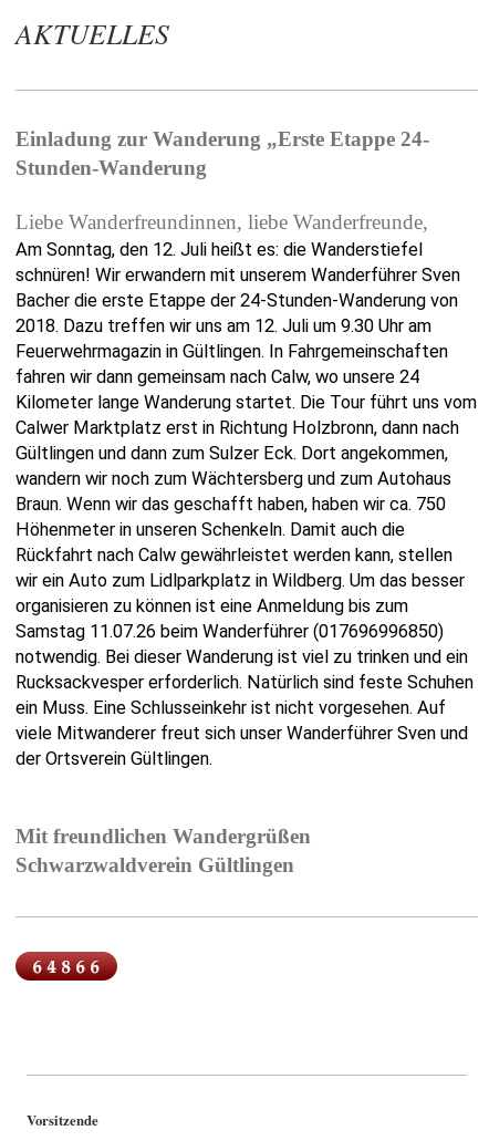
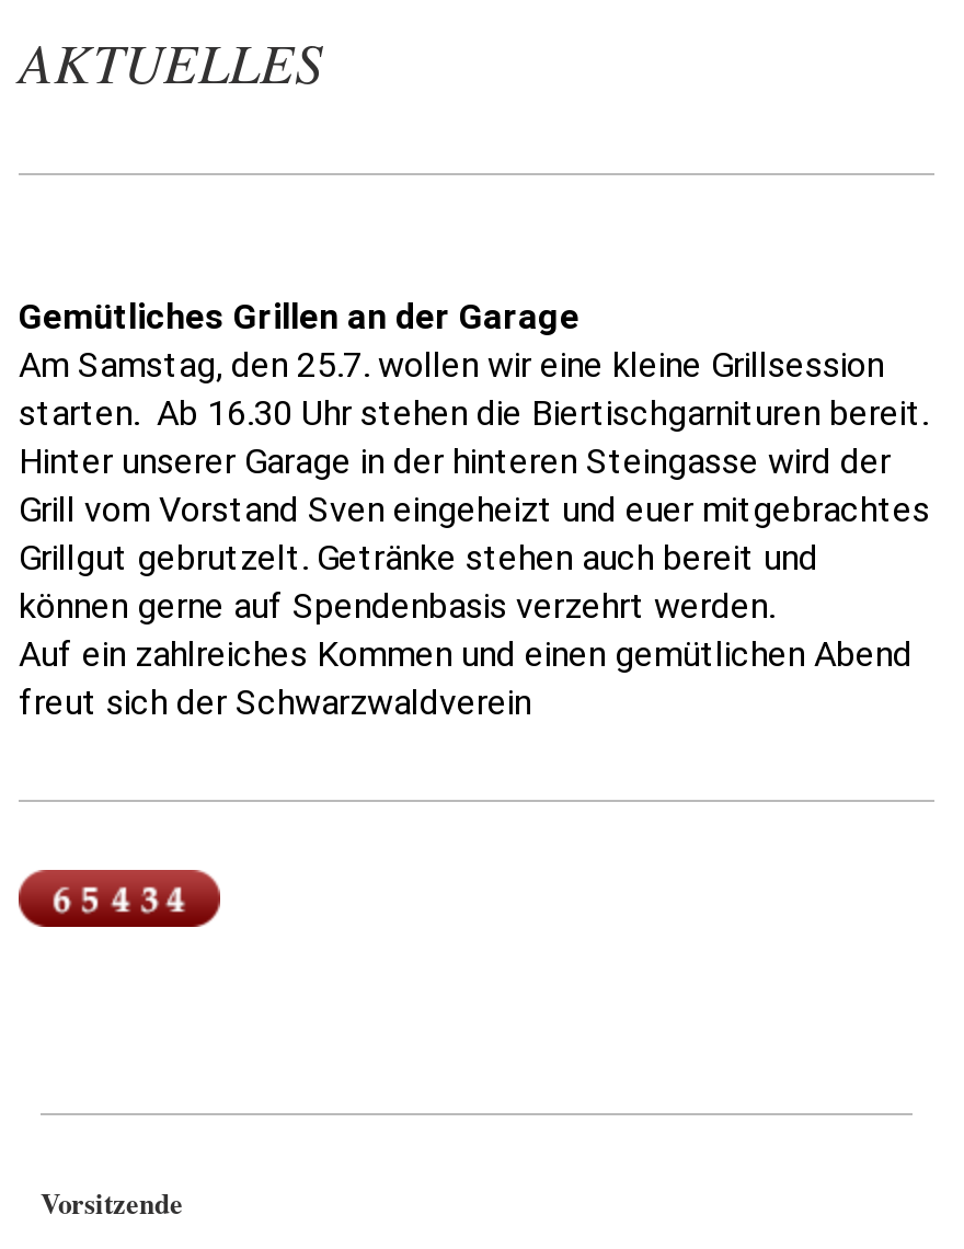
[15,127,477,877] Einladung zur Wanderung „Erste Etappe 24- | Stunden-Wanderung | Liebe Wanderfreundinnen, liebe Wanderfreunde, | Am Sonntag, den 12. Juli heißt es: die Wanderstiefel | schnüren! Wir erwandern mit unserem Wanderführer Sven | Bacher die erste Etappe der 24-Stunden-Wanderung von | 2018. Dazu treffen wir uns am 12. Juli um 9.30 Uhr am | Feuerwehrmagazin in Gültlingen. In Fahrgemeinschaften | fahren wir dann gemeinsam nach Calw, wo unsere 24 | Kilometer lange Wanderung startet. Die Tour führt uns vom | Calwer Marktplatz erst in Richtung Holzbronn, dann nach | Gültlingen und dann zum Sulzer Eck. Dort angekommen, | wandern wir noch zum Wächtersberg und zum Autohaus | Braun. Wenn wir das geschafft haben, haben wir ca. 750 | Höhenmeter in unseren Schenkeln. Damit auch die | Rückfahrt nach Calw gewährleistet werden kann, stellen | wir ein Auto zum Lidlparkplatz in Wildberg. Um das besser | organisieren zu können ist eine Anmeldung bis zum | Samstag 11.07.26 beim Wanderführer (017696996850) | notwendig. Bei dieser Wanderung ist viel zu trinken und ein | Rucksackvesper erforderlich. Natürlich sind feste Schuhen | ein Muss. Eine Schlusseinkehr ist nicht vorgesehen. Auf | viele Mitwanderer freut sich unser Wanderführer Sven und | der Ortsverein Gültlingen. | Mit freundlichen Wandergrüßen | Schwarzwaldverein Gültlingen -> [19,296,930,724] Gemütliches Grillen an der Garage | Am Samstag, den 25.7. wollen wir eine kleine Grillsession | starten. Ab 16.30 Uhr stehen die Biertischgarnituren bereit. | Hinter unserer Garage in der hinteren Steingasse wird der | Grill vom Vorstand Sven eingeheizt und euer mitgebrachtes | Grillgut gebrutzelt. Getränke stehen auch bereit und | können gerne auf Spendenbasis verzehrt werden. | Auf ein zahlreiches Kommen und einen gemütlichen Abend | freut sich der Schwarzwaldverein

